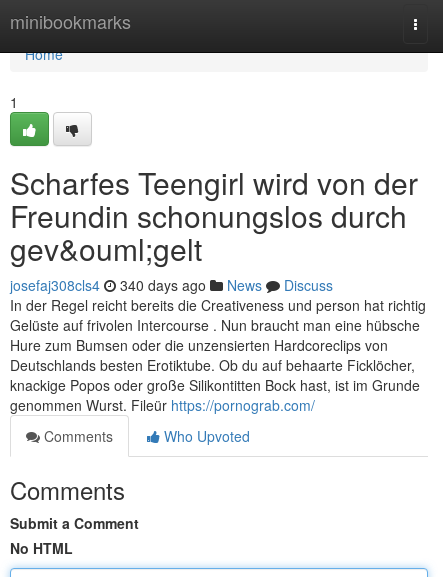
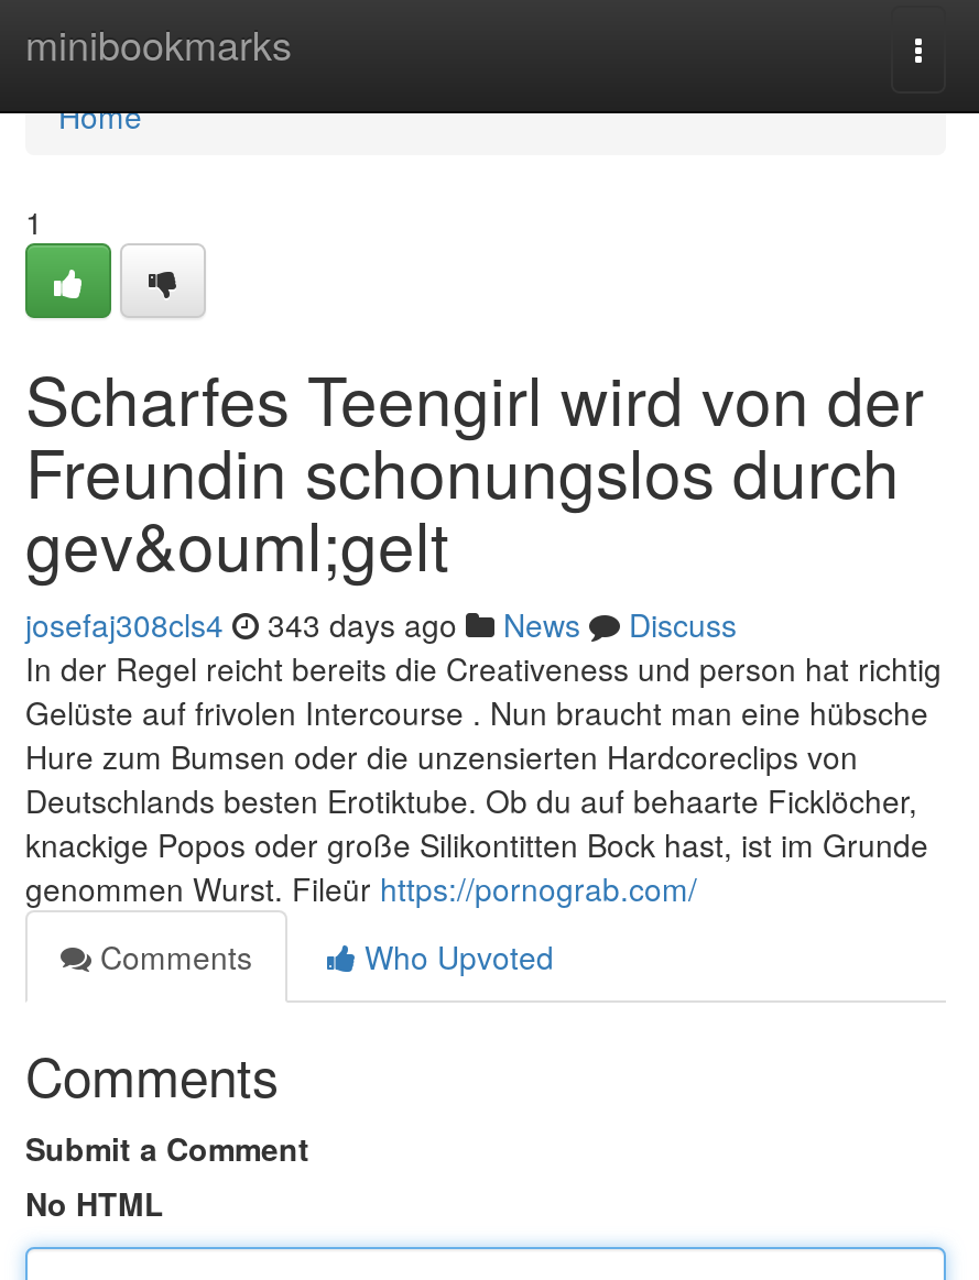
[10,275,333,295] josefaj308cls4 340 days ago News Discuss -> [25,602,737,646] josefaj308cls4 343 days ago News Discuss

